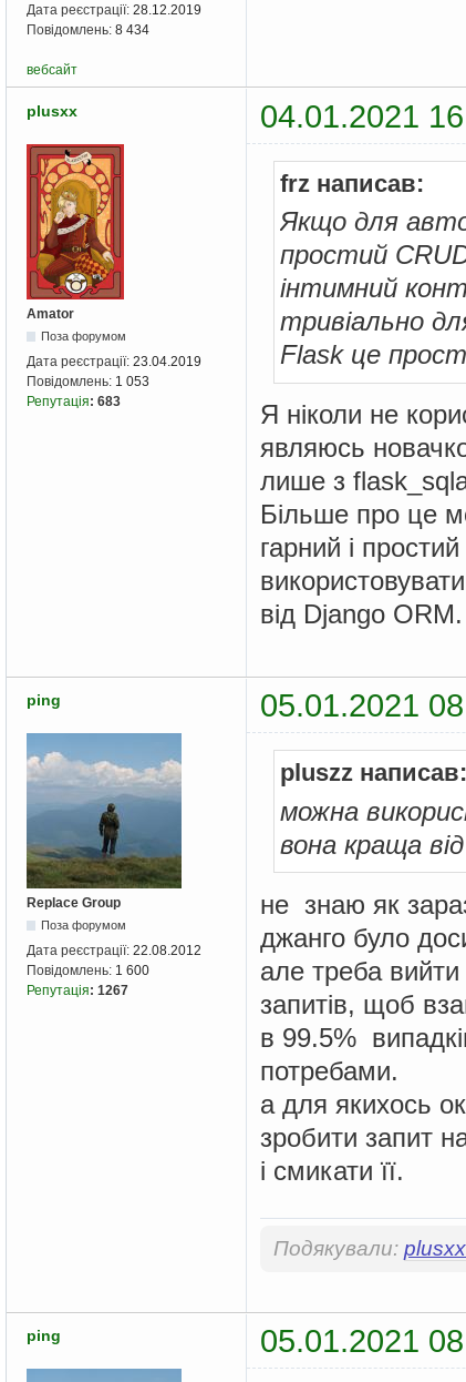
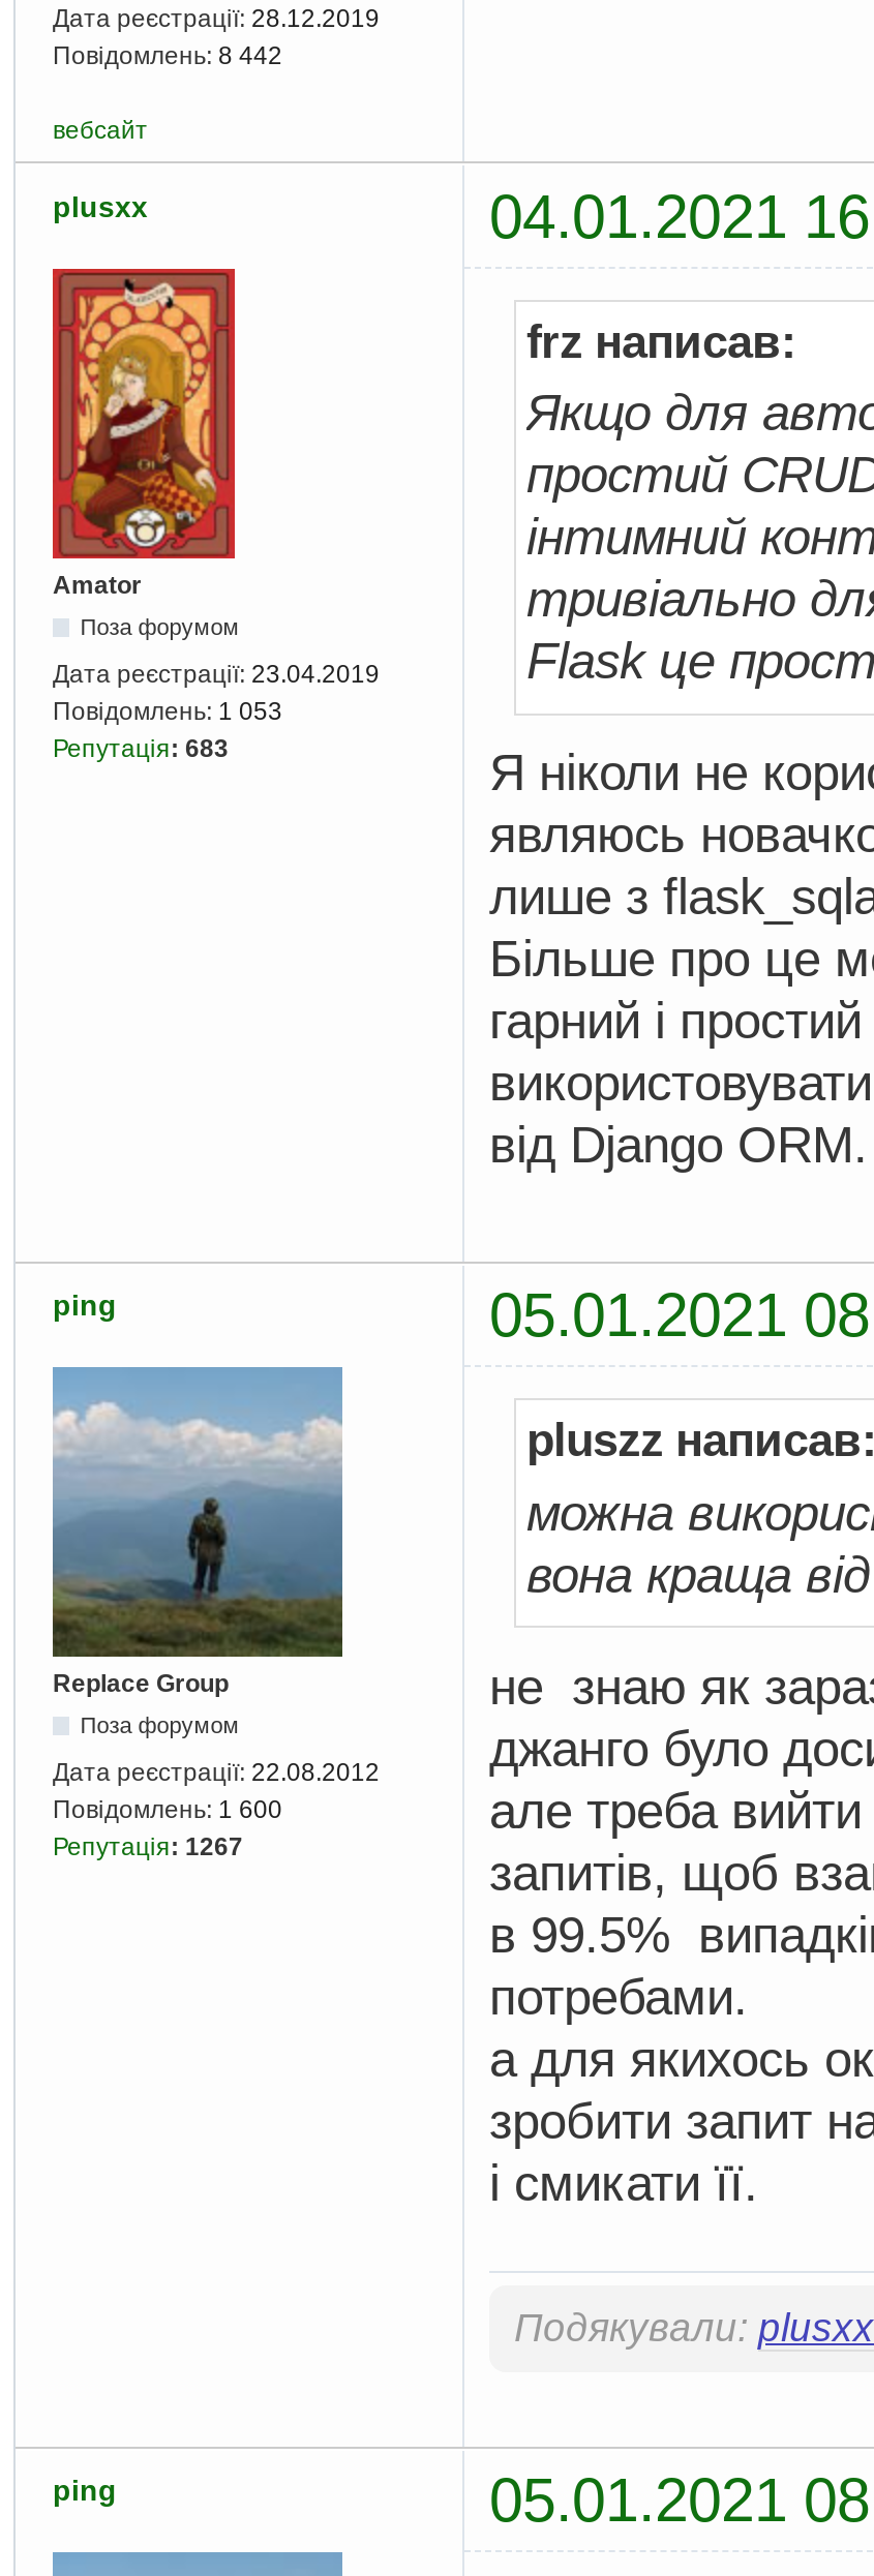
[27,23,149,38] Повідомлень: 8 434 -> [53,42,282,71] Повідомлень: 8 442

